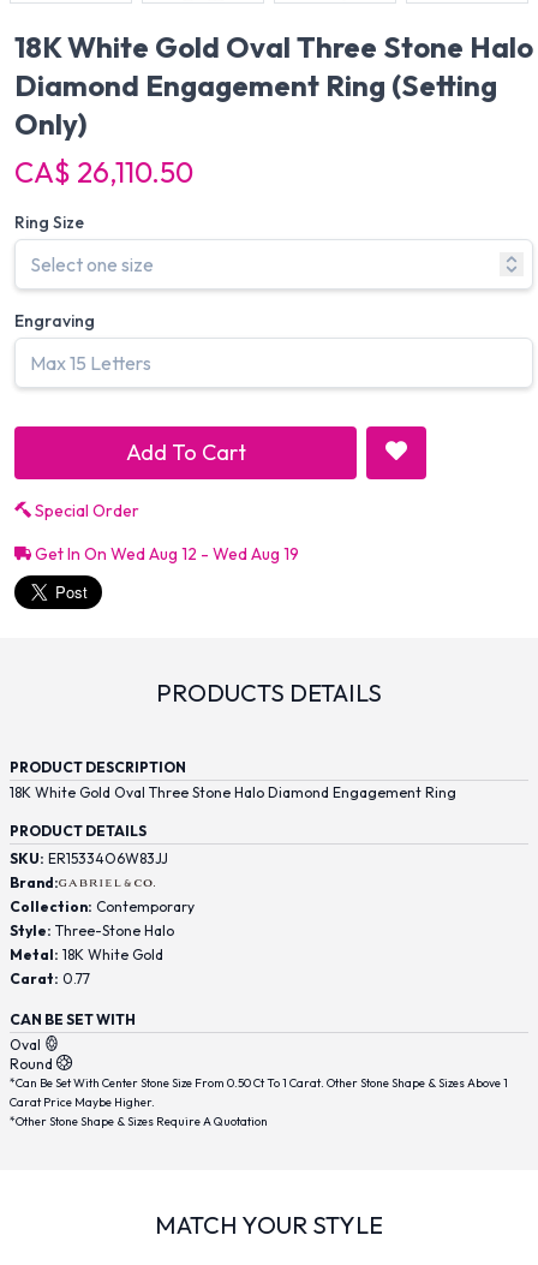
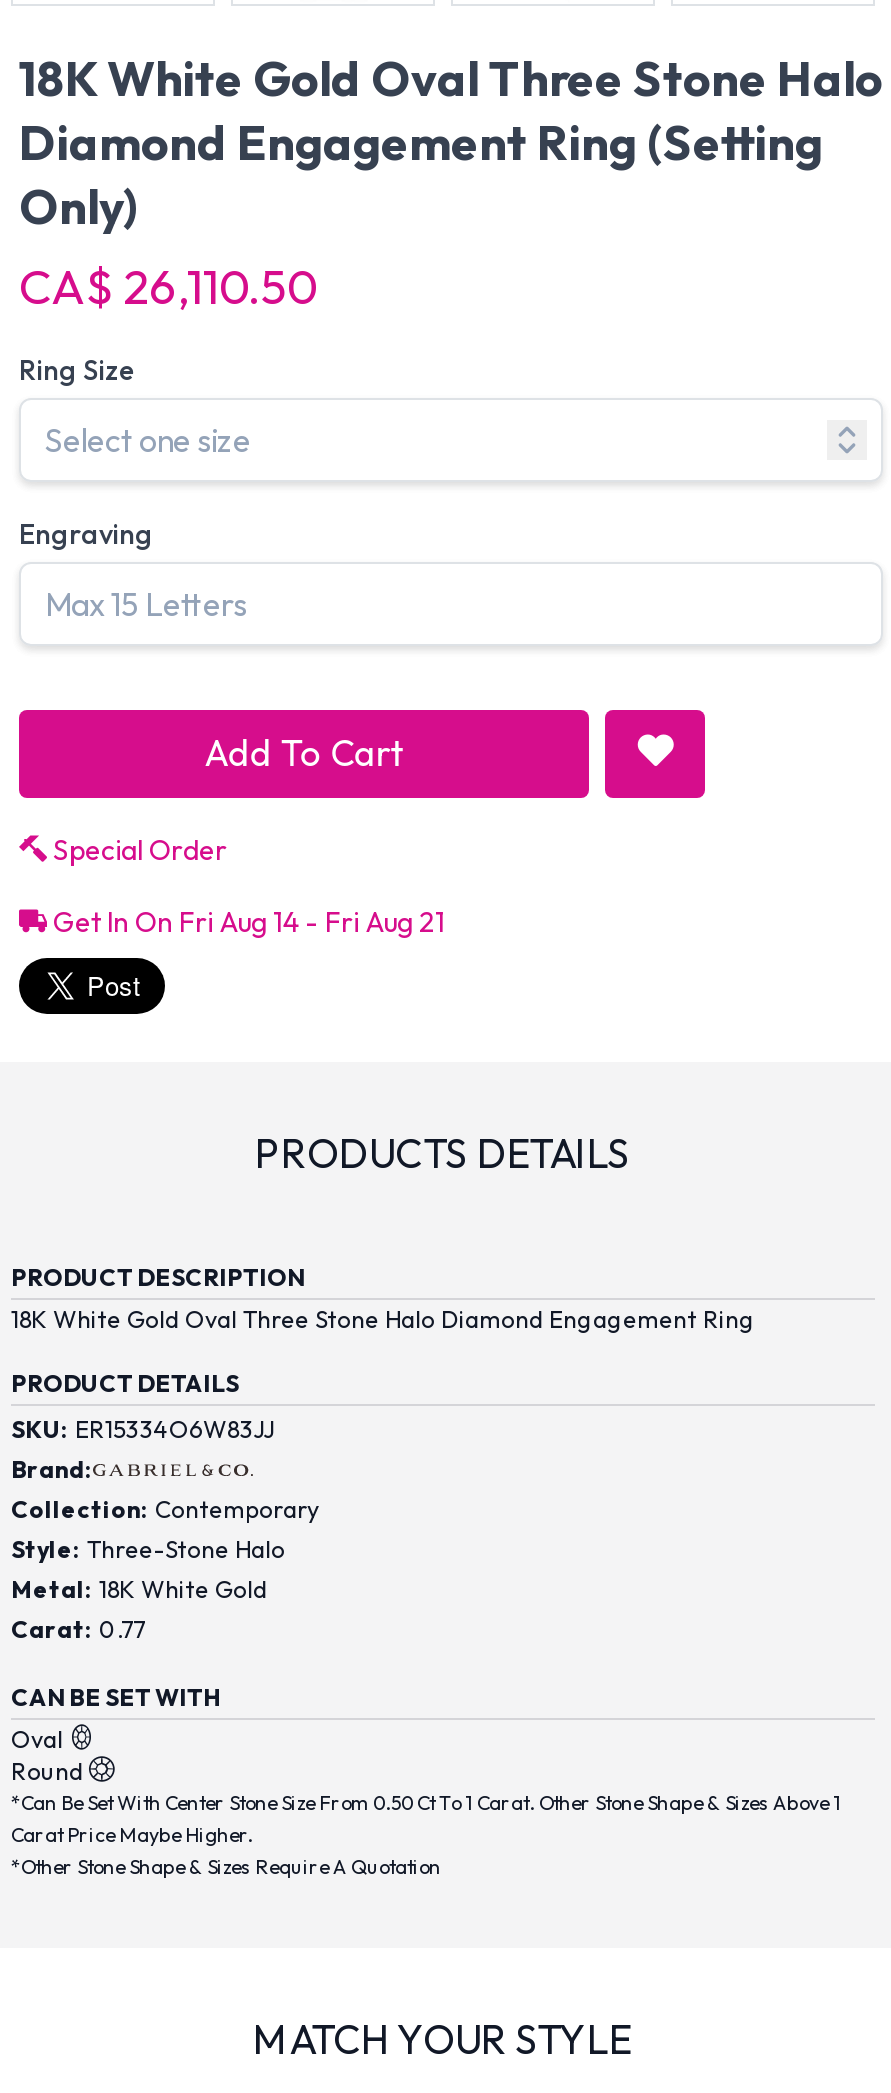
[31,543,299,565] Get In On Wed Aug 12 - Wed Aug 19 -> [47,905,445,941] Get In On Fri Aug 14 - Fri Aug 21

